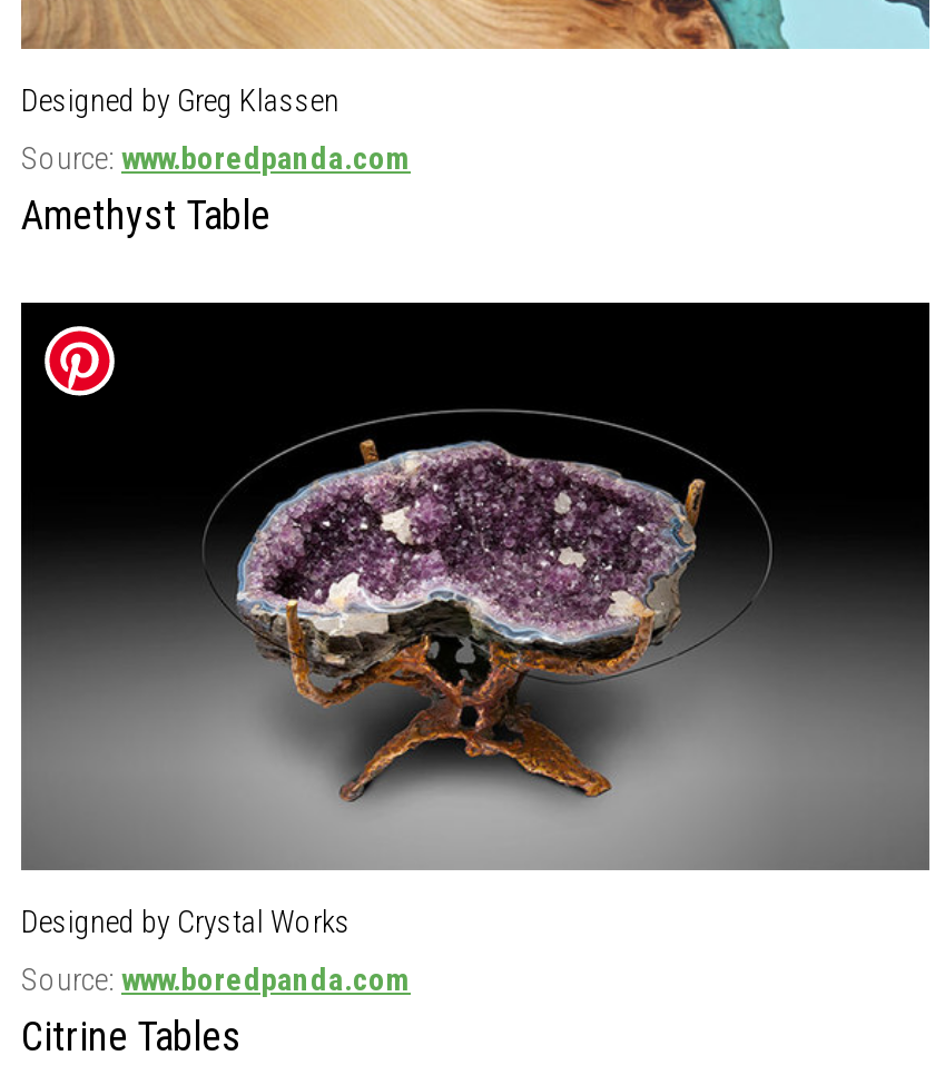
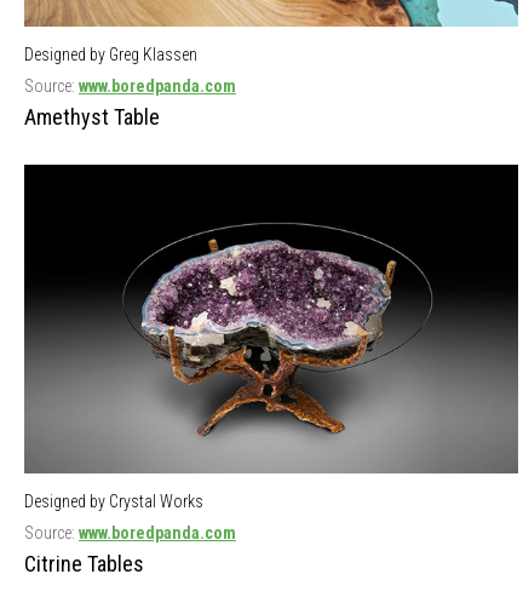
[41,323,117,398] [image] -> none

